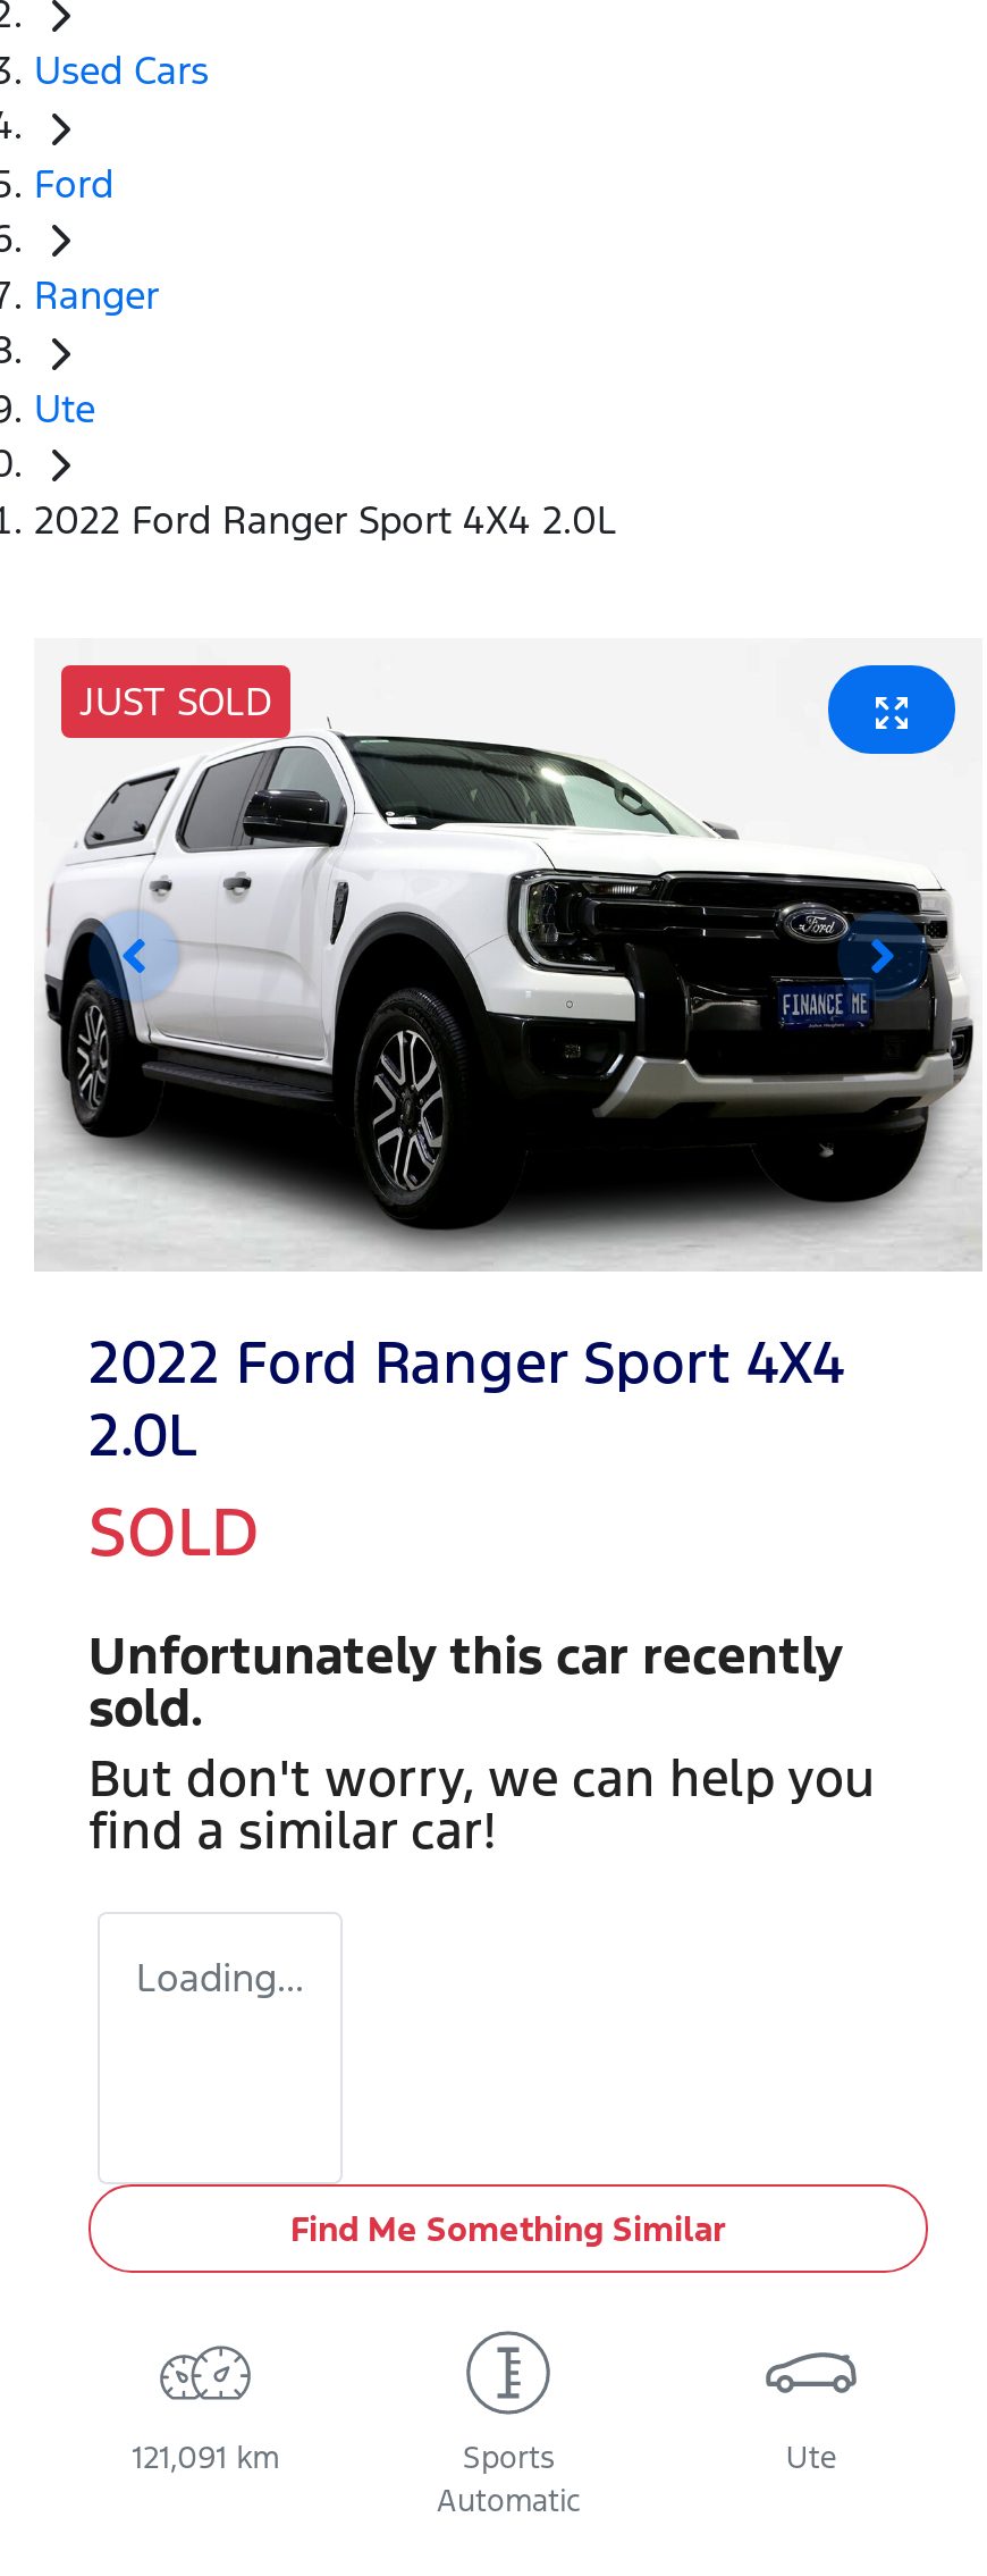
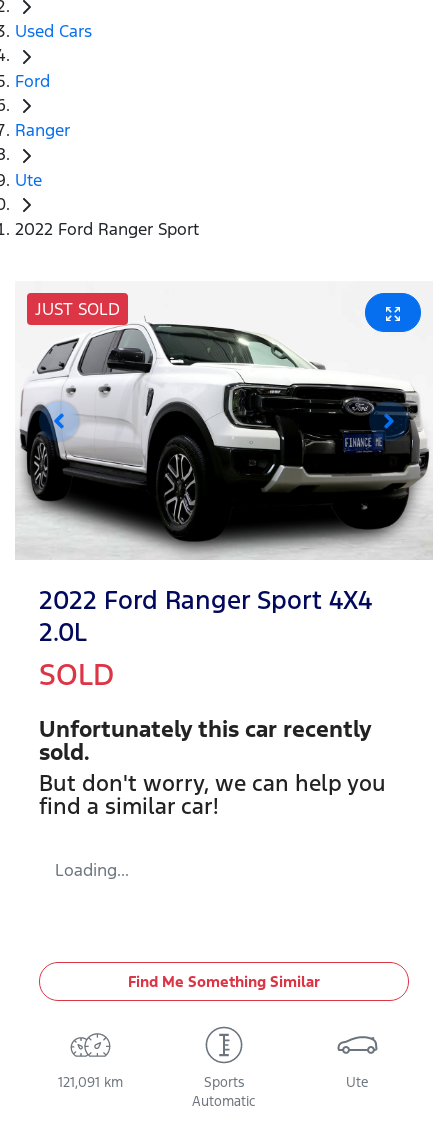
[34,496,617,546] 2022 Ford Ranger Sport 4X4 2.0L -> [15,218,199,240] 2022 Ford Ranger Sport

